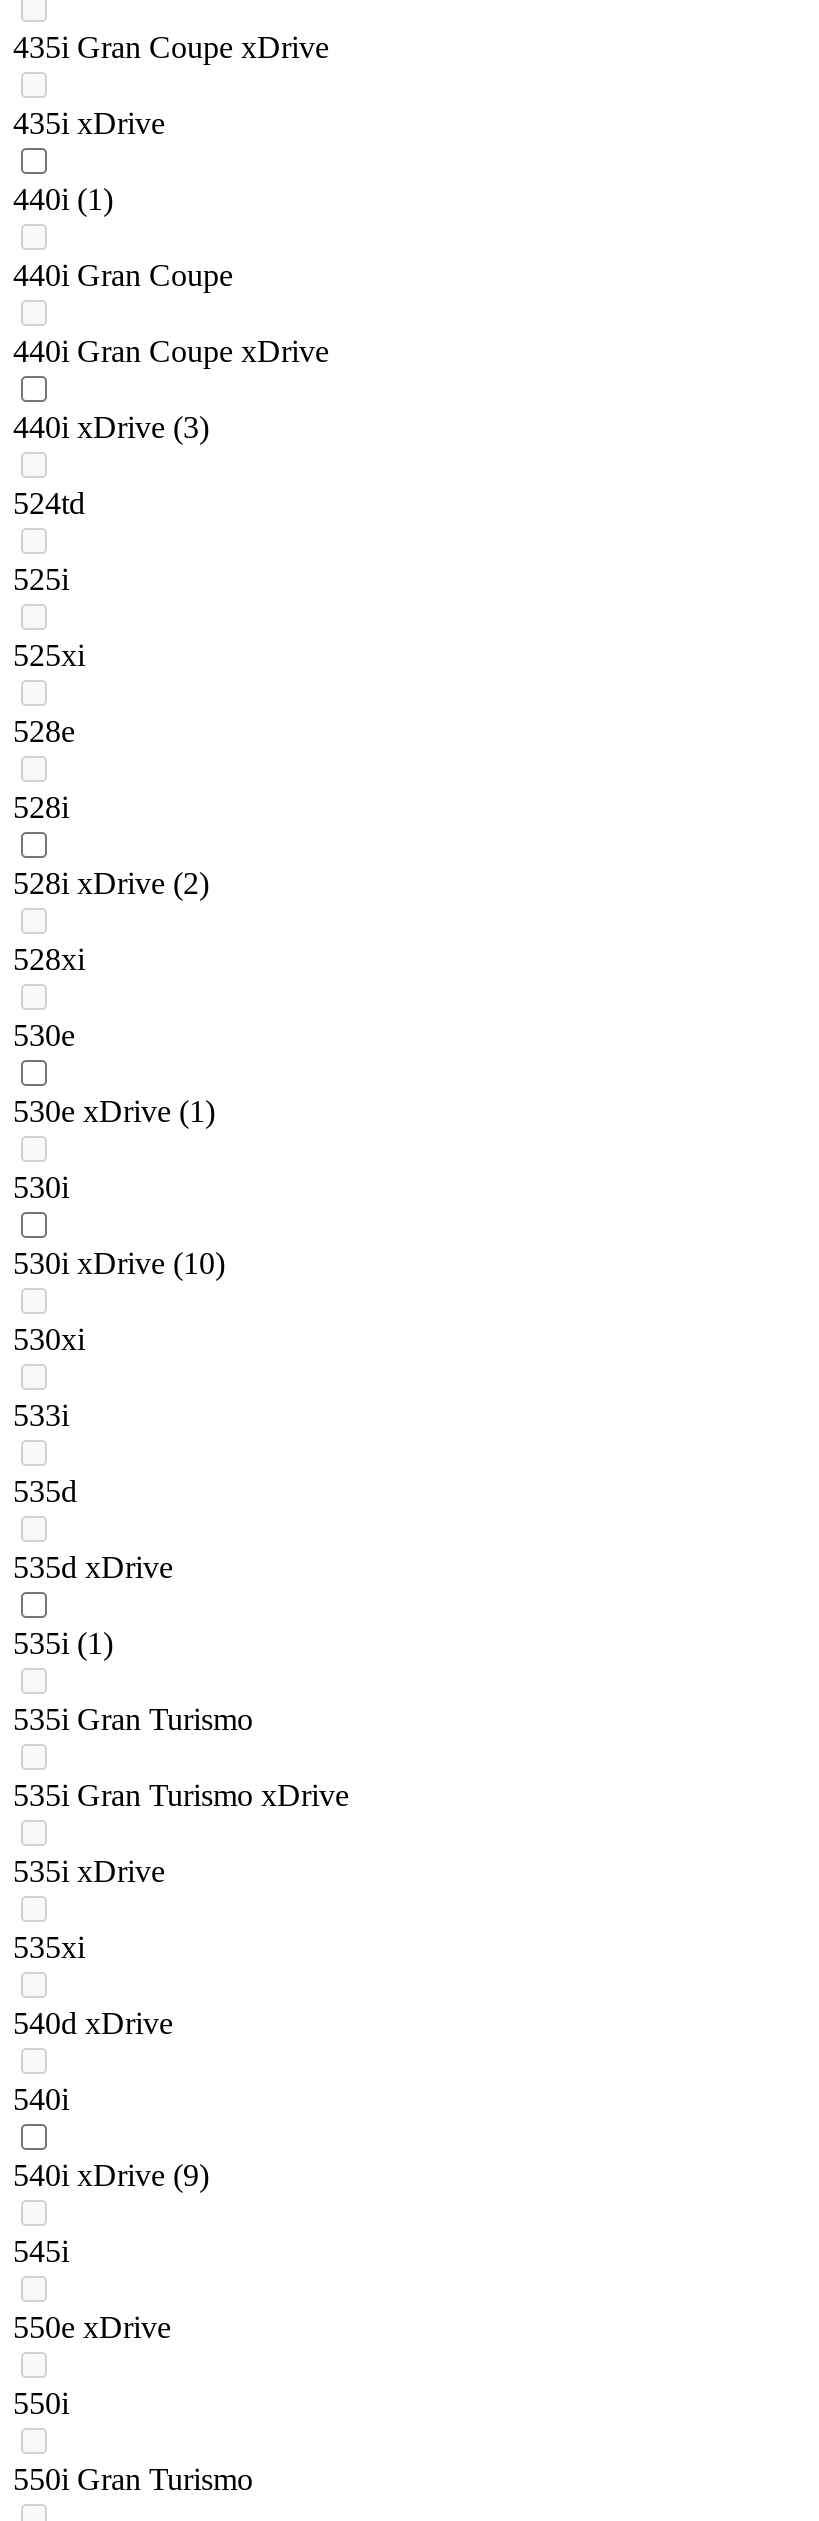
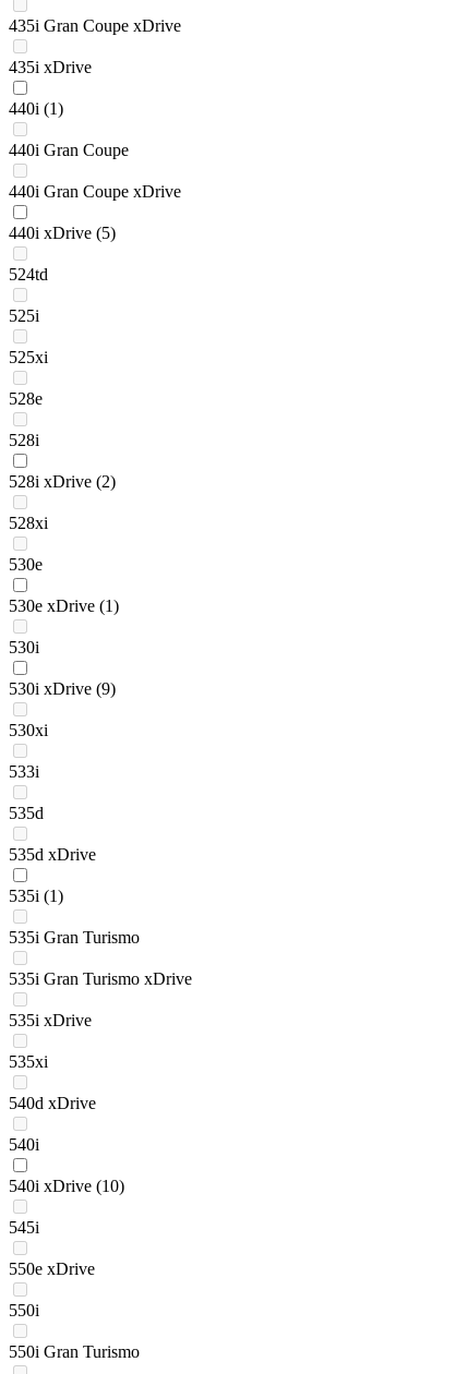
[13,411,209,445] 440i xDrive (3) -> [9,224,116,243] 440i xDrive (5)
[13,1247,225,1281] 530i xDrive (10) -> [9,680,116,698] 530i xDrive (9)
[13,2159,209,2193] 540i xDrive (9) -> [9,1177,124,1196] 540i xDrive (10)

